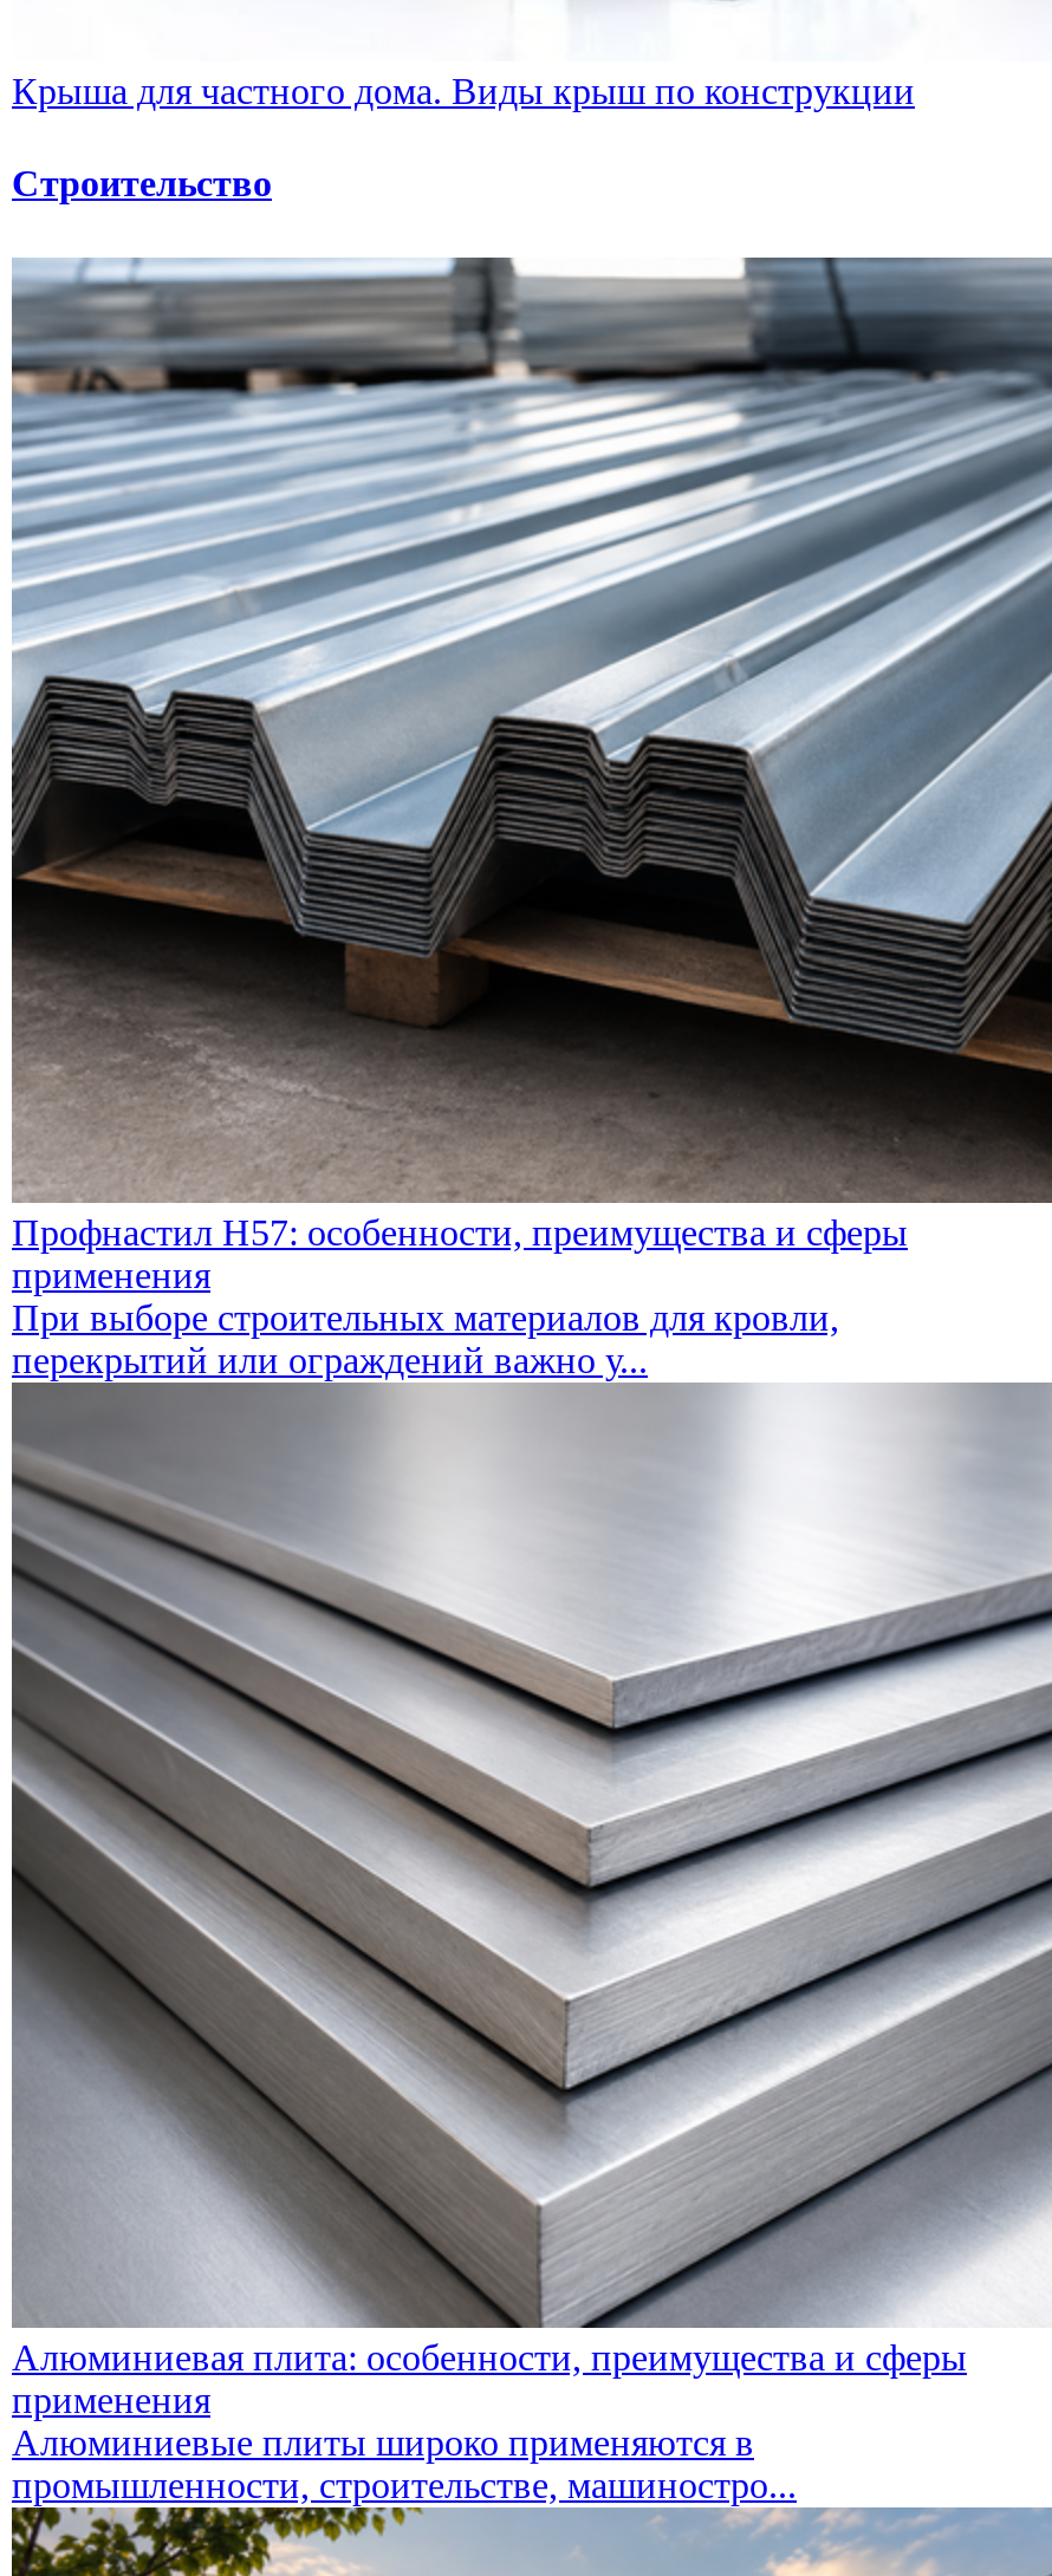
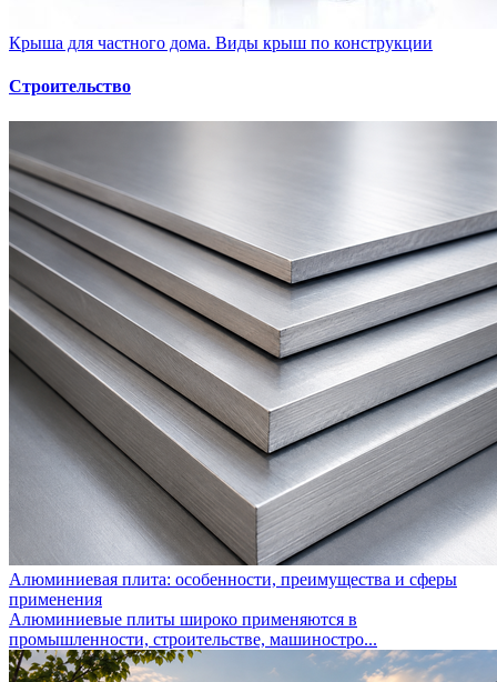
[12,255,1045,1380] [image] | Профнастил Н57: особенности, преимущества и сферы | применения | При выборе строительных материалов для кровли, | перекрытий или ограждений важно у... -> none

